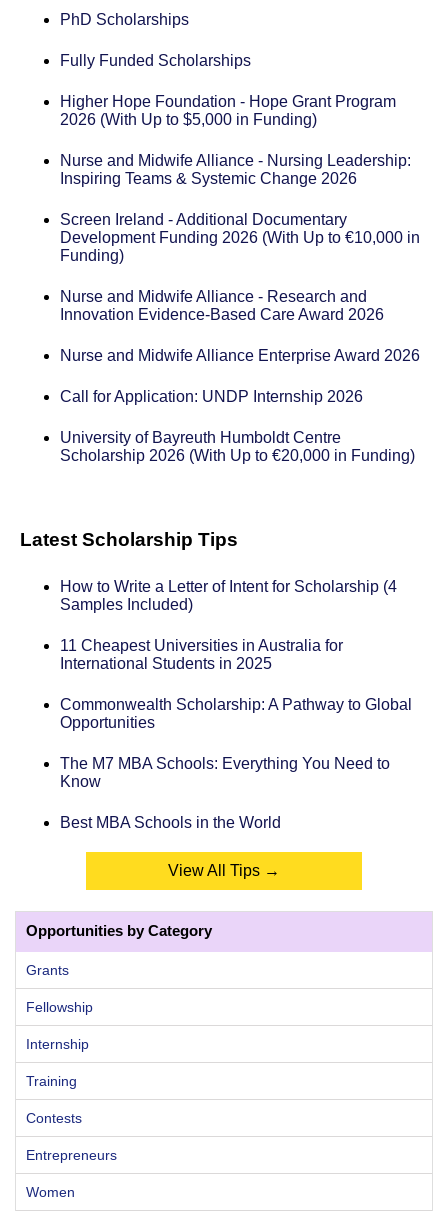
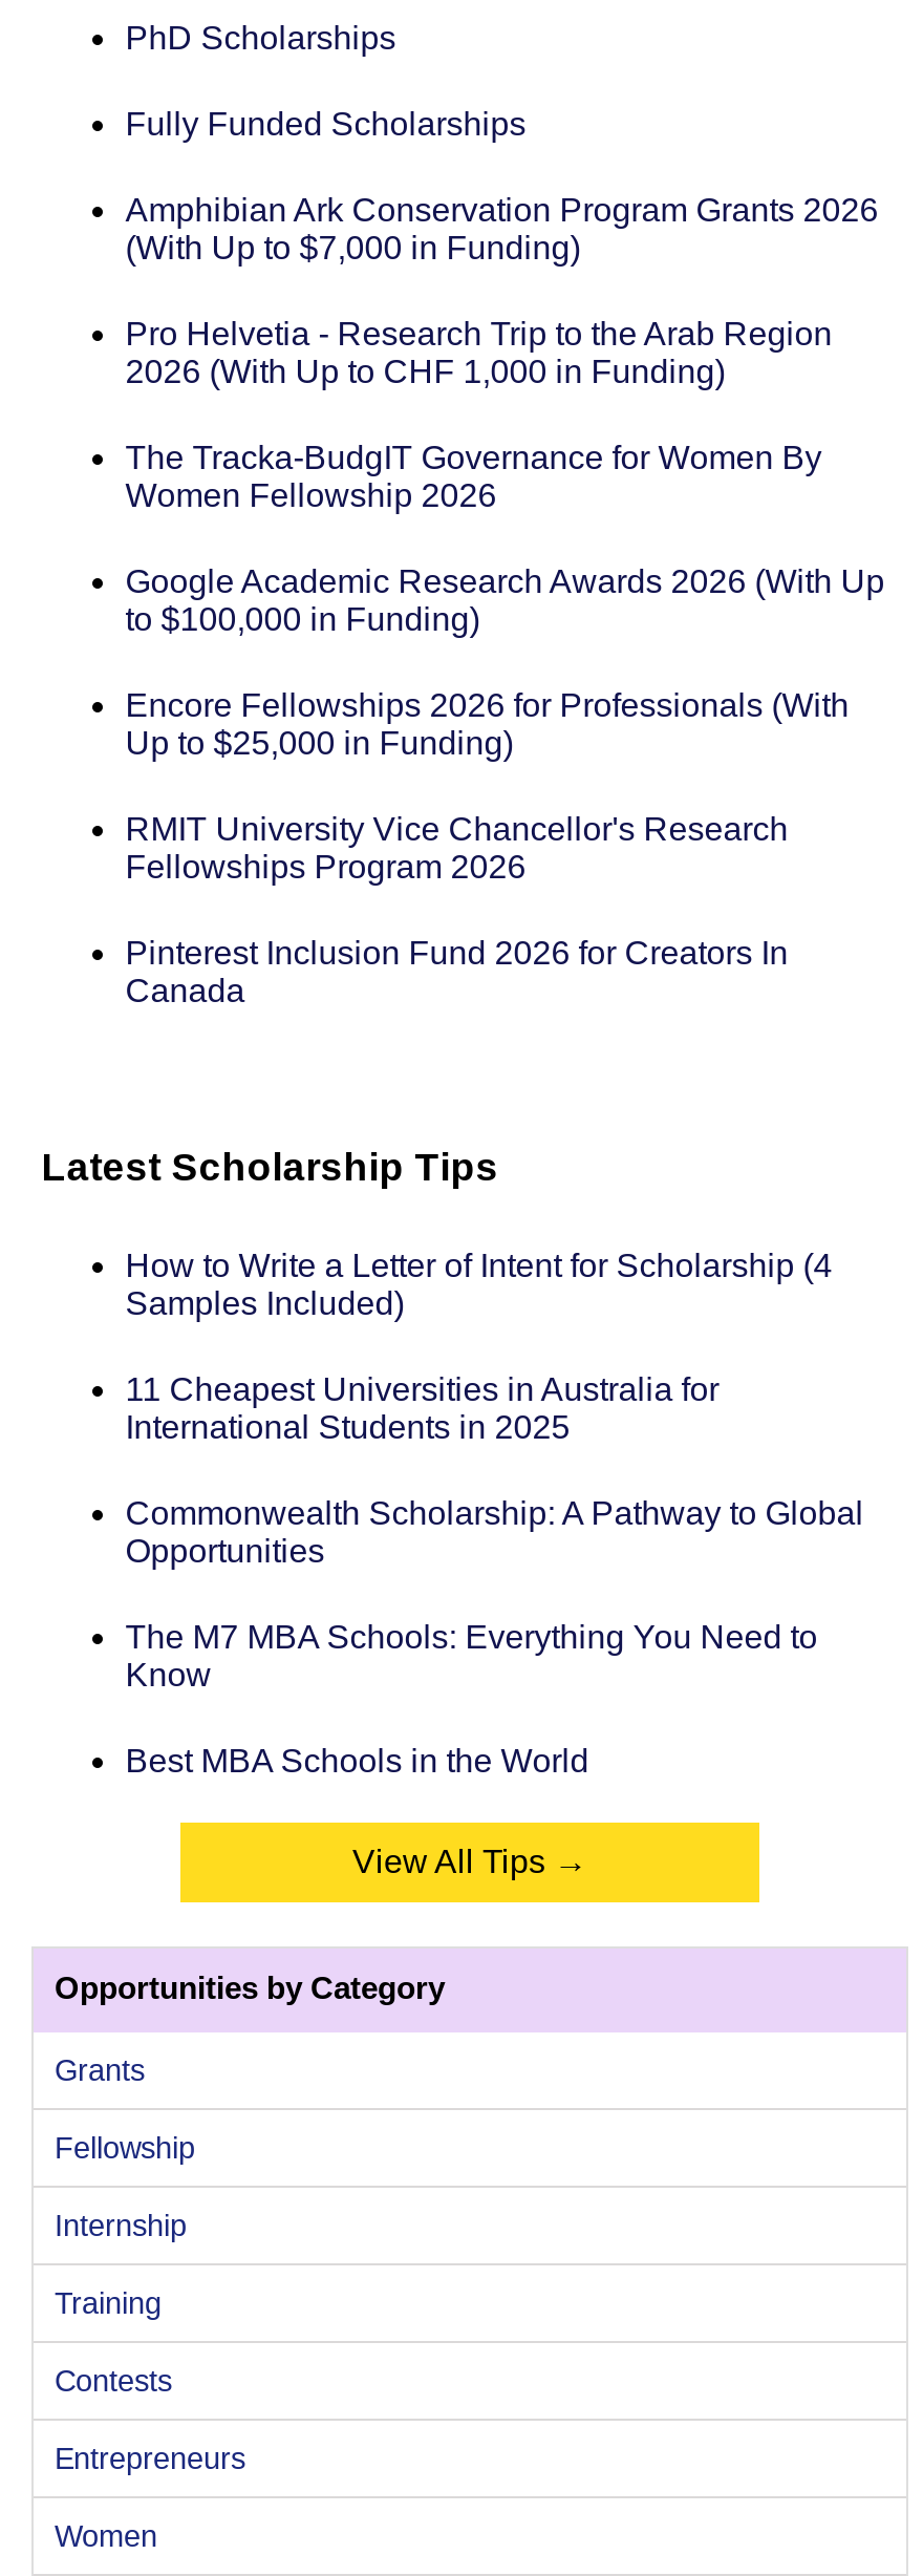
[60,93,396,128] Higher Hope Foundation - Hope Grant Program | 2026 (With Up to $5,000 in Funding) -> [125,192,879,265] Amphibian Ark Conservation Program Grants 2026 | (With Up to $7,000 in Funding)
[60,152,411,187] Nurse and Midwife Alliance - Nursing Leadership: | Inspiring Teams & Systemic Change 2026 -> [125,316,832,389] Pro Helvetia - Research Trip to the Arab Region | 2026 (With Up to CHF 1,000 in Funding)
[60,211,420,264] Screen Ireland - Additional Documentary | Development Funding 2026 (With Up to €10,000 in | Funding) -> [125,440,822,513] The Tracka-BudgIT Governance for Women By | Women Fellowship 2026
[60,288,384,323] Nurse and Midwife Alliance - Research and | Innovation Evidence-Based Care Award 2026 -> [125,563,885,637] Google Academic Research Awards 2026 (With Up | to $100,000 in Funding)
[60,347,420,364] Nurse and Midwife Alliance Enterprise Award 2026 -> [125,687,849,761] Encore Fellowships 2026 for Professionals (With | Up to $25,000 in Funding)
[60,388,363,405] Call for Application: UNDP Internship 2026 -> [125,811,788,885] RMIT University Vice Chancellor's Research | Fellowships Program 2026
[60,429,415,464] University of Bayreuth Humboldt Centre | Scholarship 2026 (With Up to €20,000 in Funding) -> [125,935,788,1008] Pinterest Inclusion Fund 2026 for Creators In | Canada

